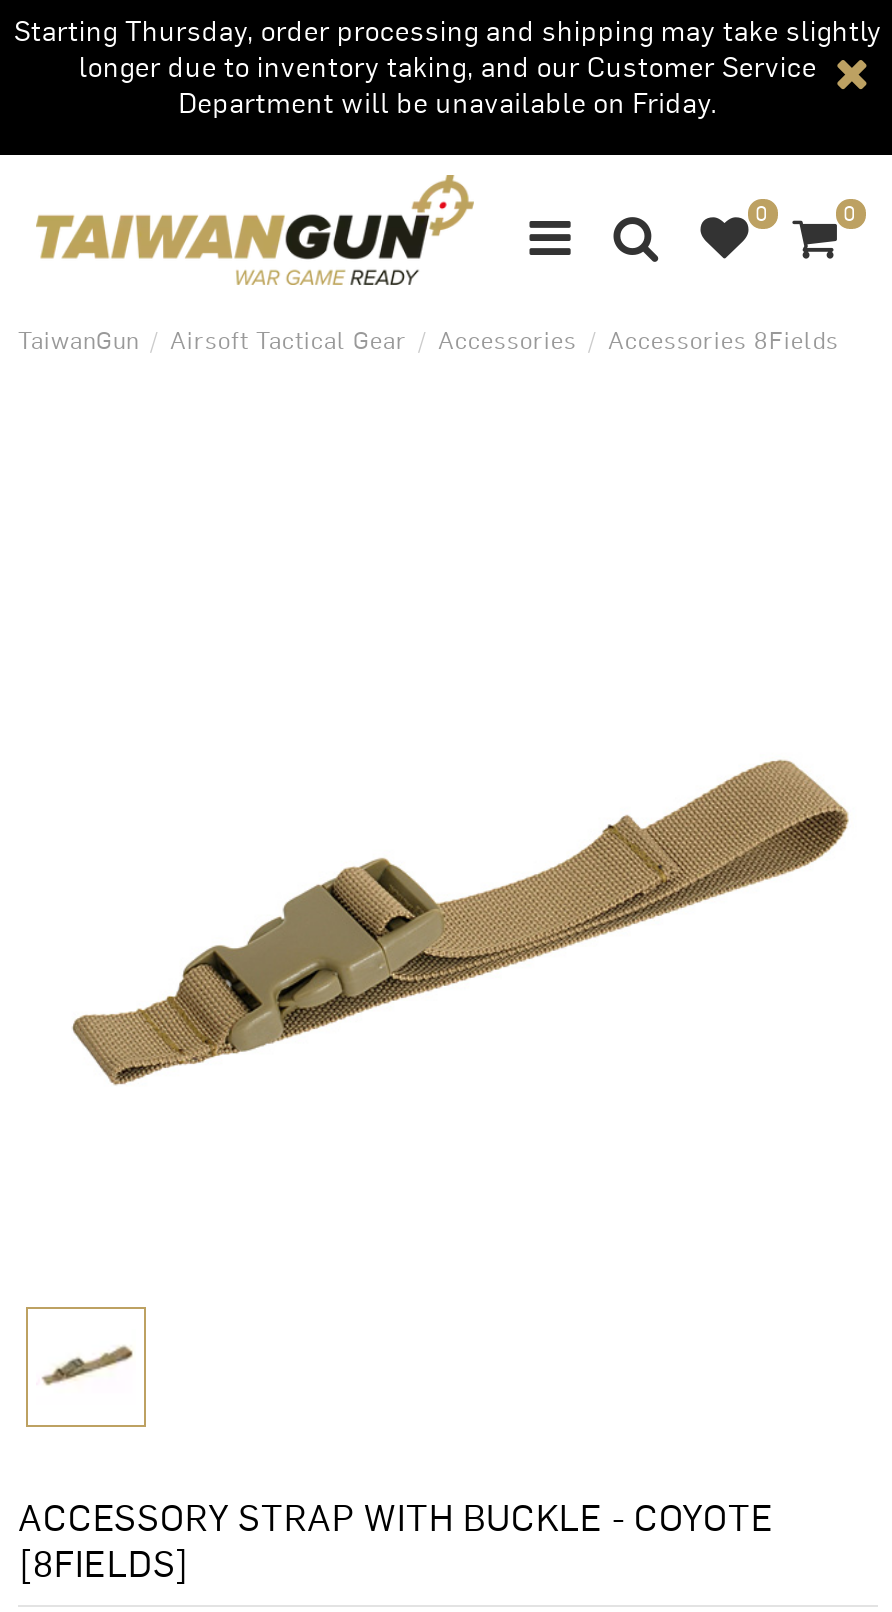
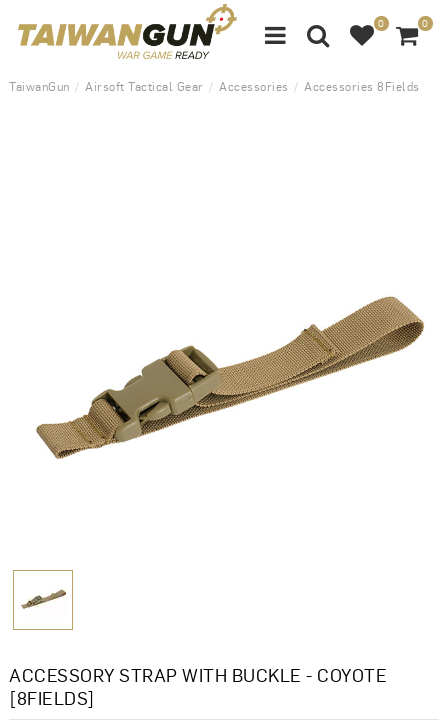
[14,11,882,119] Starting Thursday, order processing and shipping may take slightly | longer due to inventory taking, and our Customer Service | Department will be unavailable on Friday. -> none

